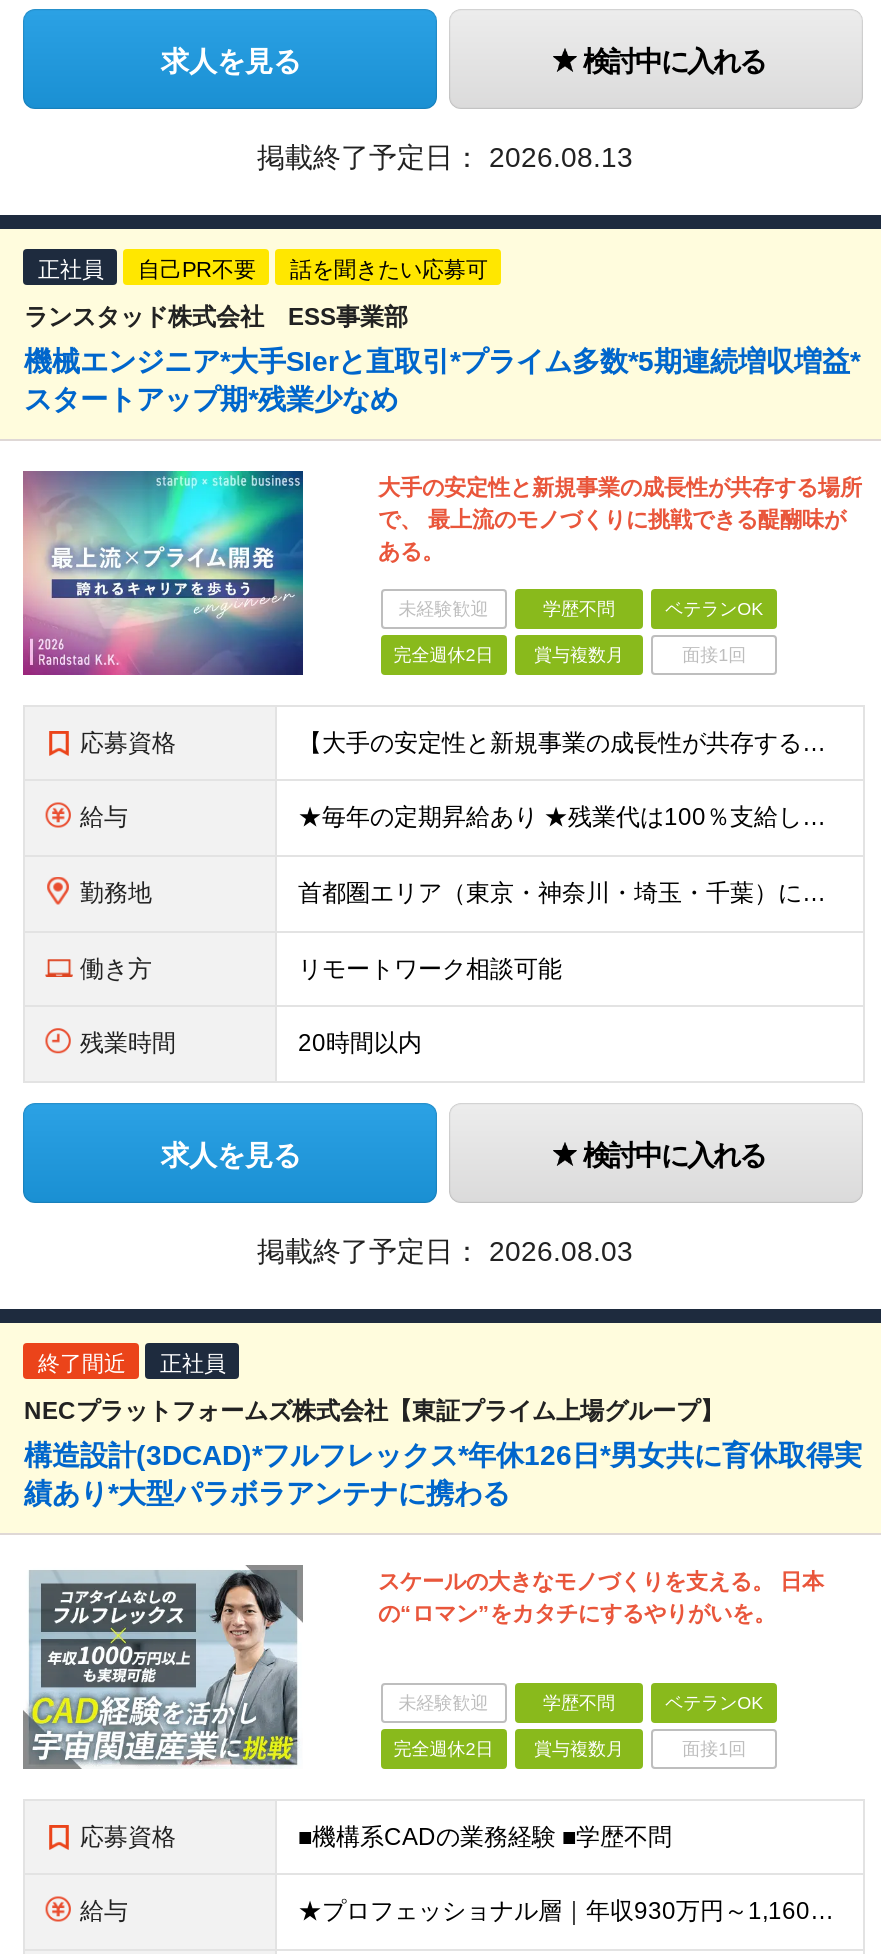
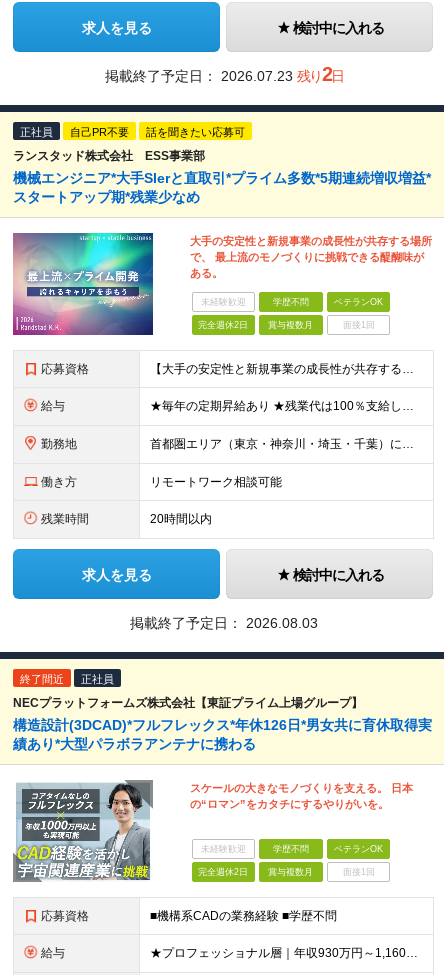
[257,141,633,173] 掲載終了予定日：2026.08.13 -> [104,63,343,85] 掲載終了予定日：2026.07.23 残り2日

